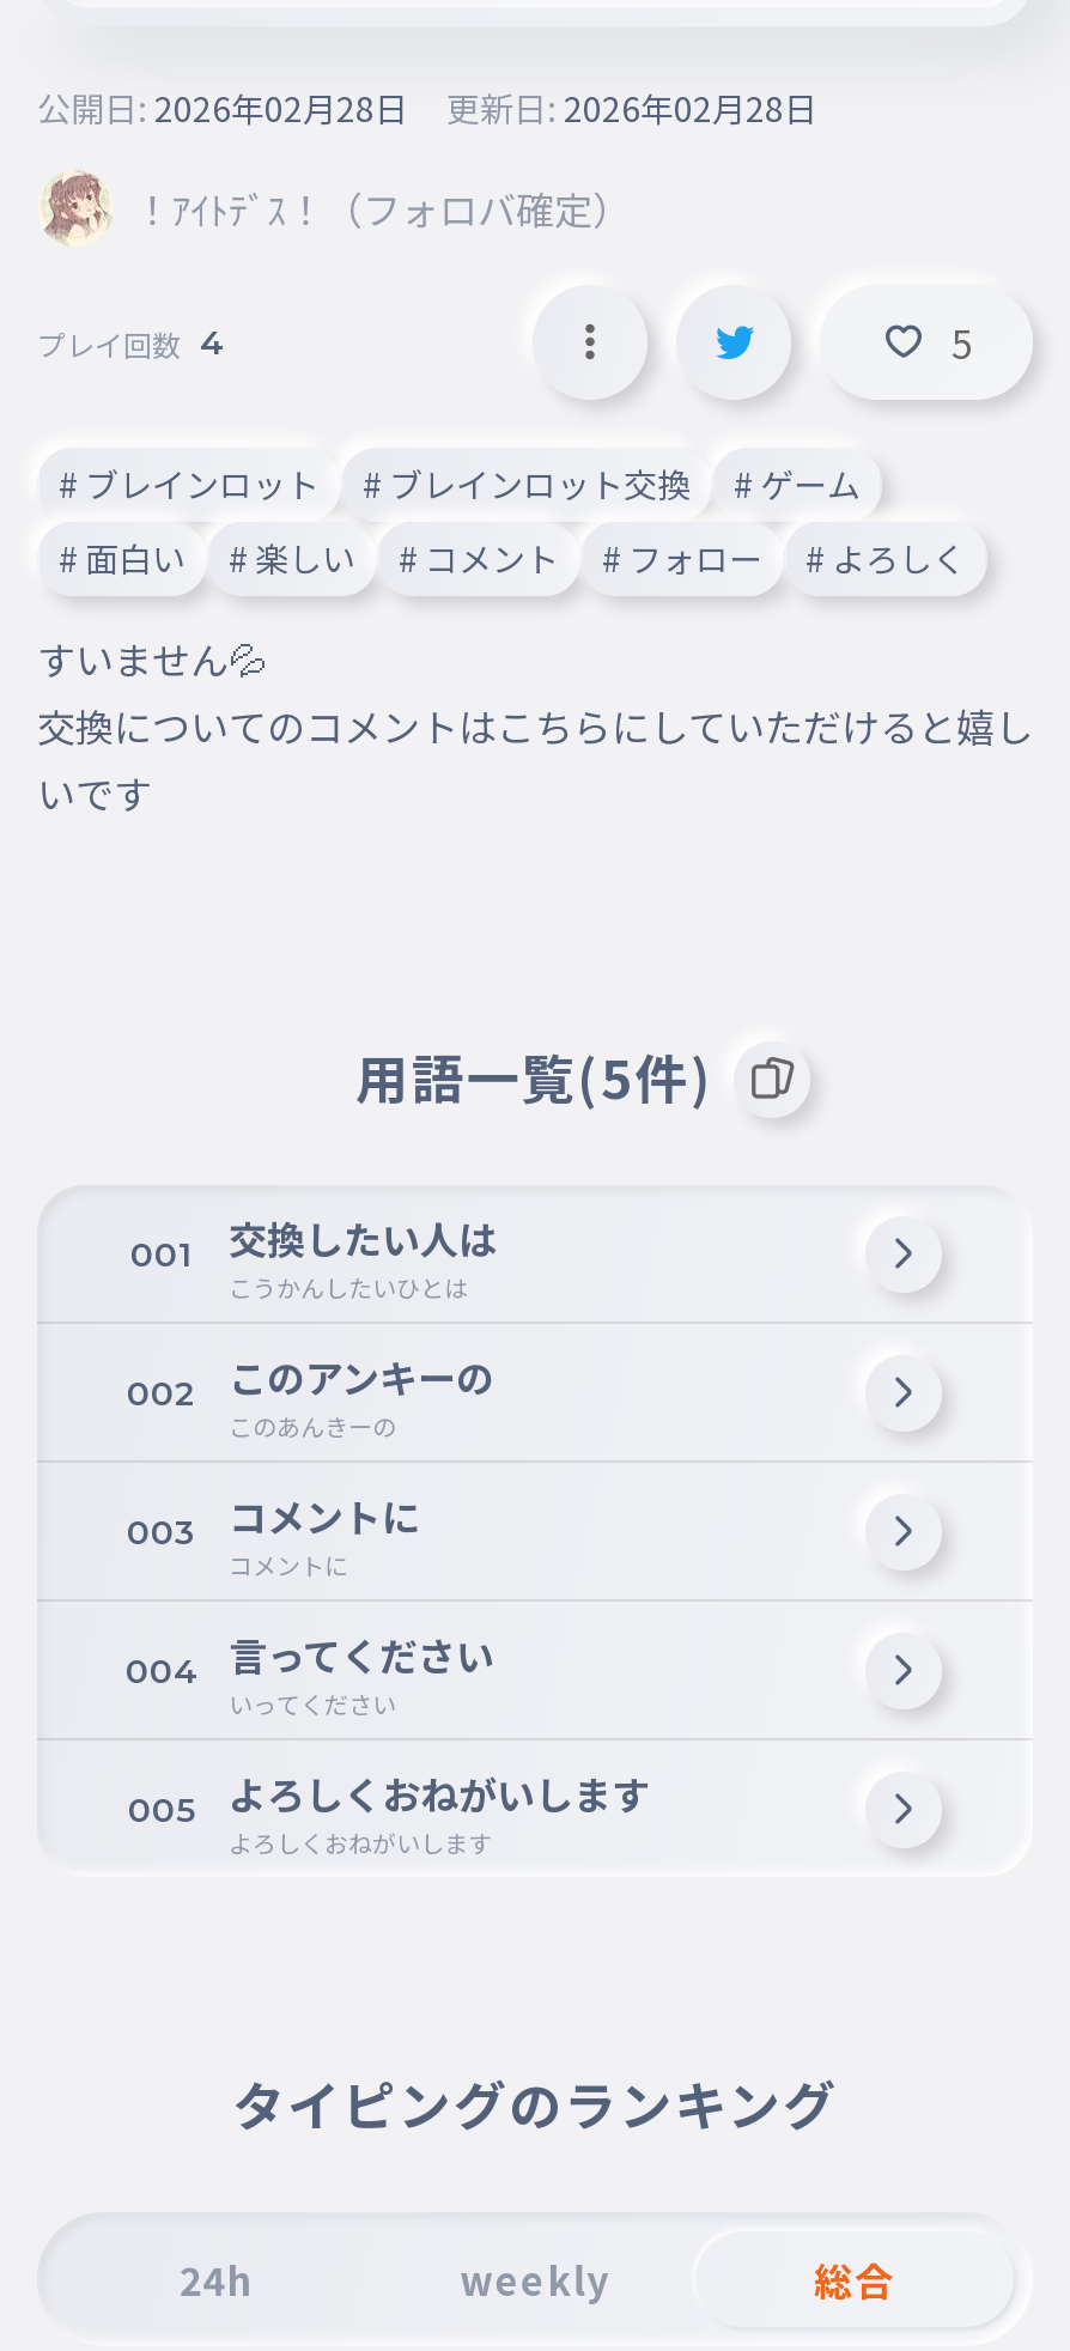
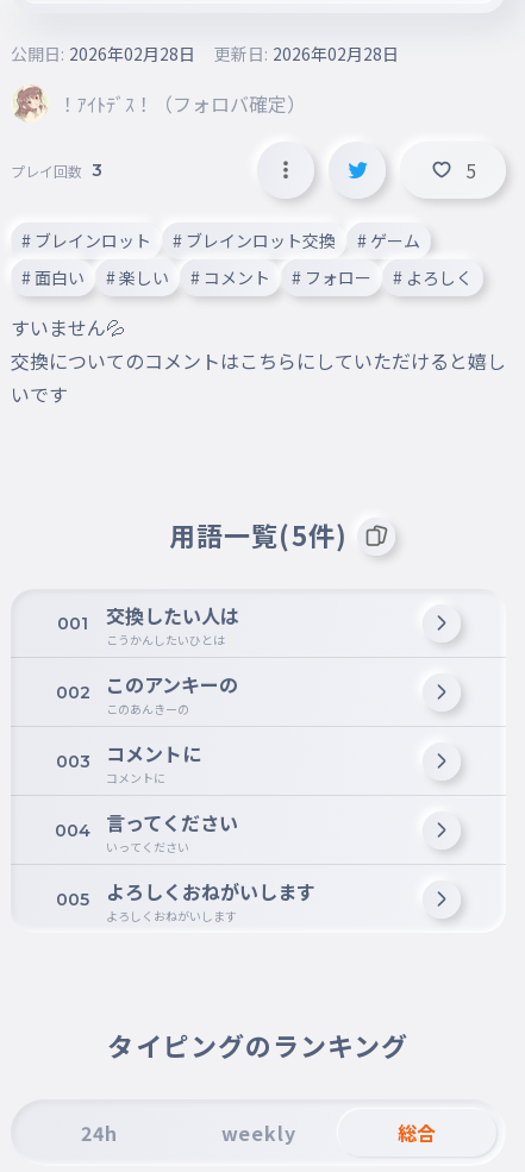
[37,321,224,364] プレイ回数 4 -> [11,159,102,181] プレイ回数 3

